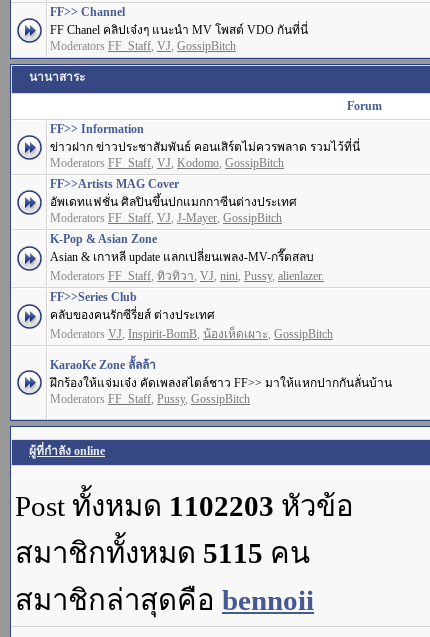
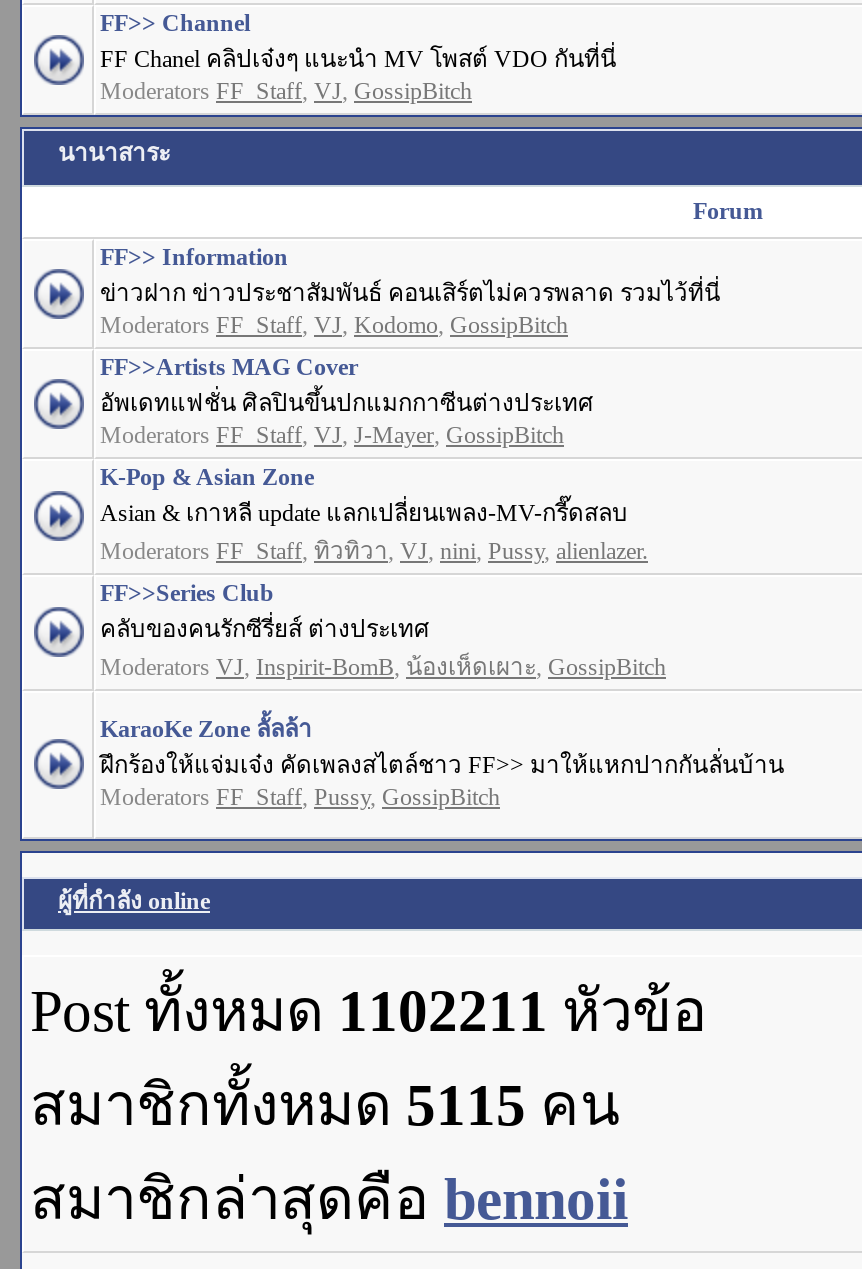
[15,490,354,522] Post ทั้งหมด1102203หัวข้อ -> [30,979,708,1043] Post ทั้งหมด1102211หัวข้อ

